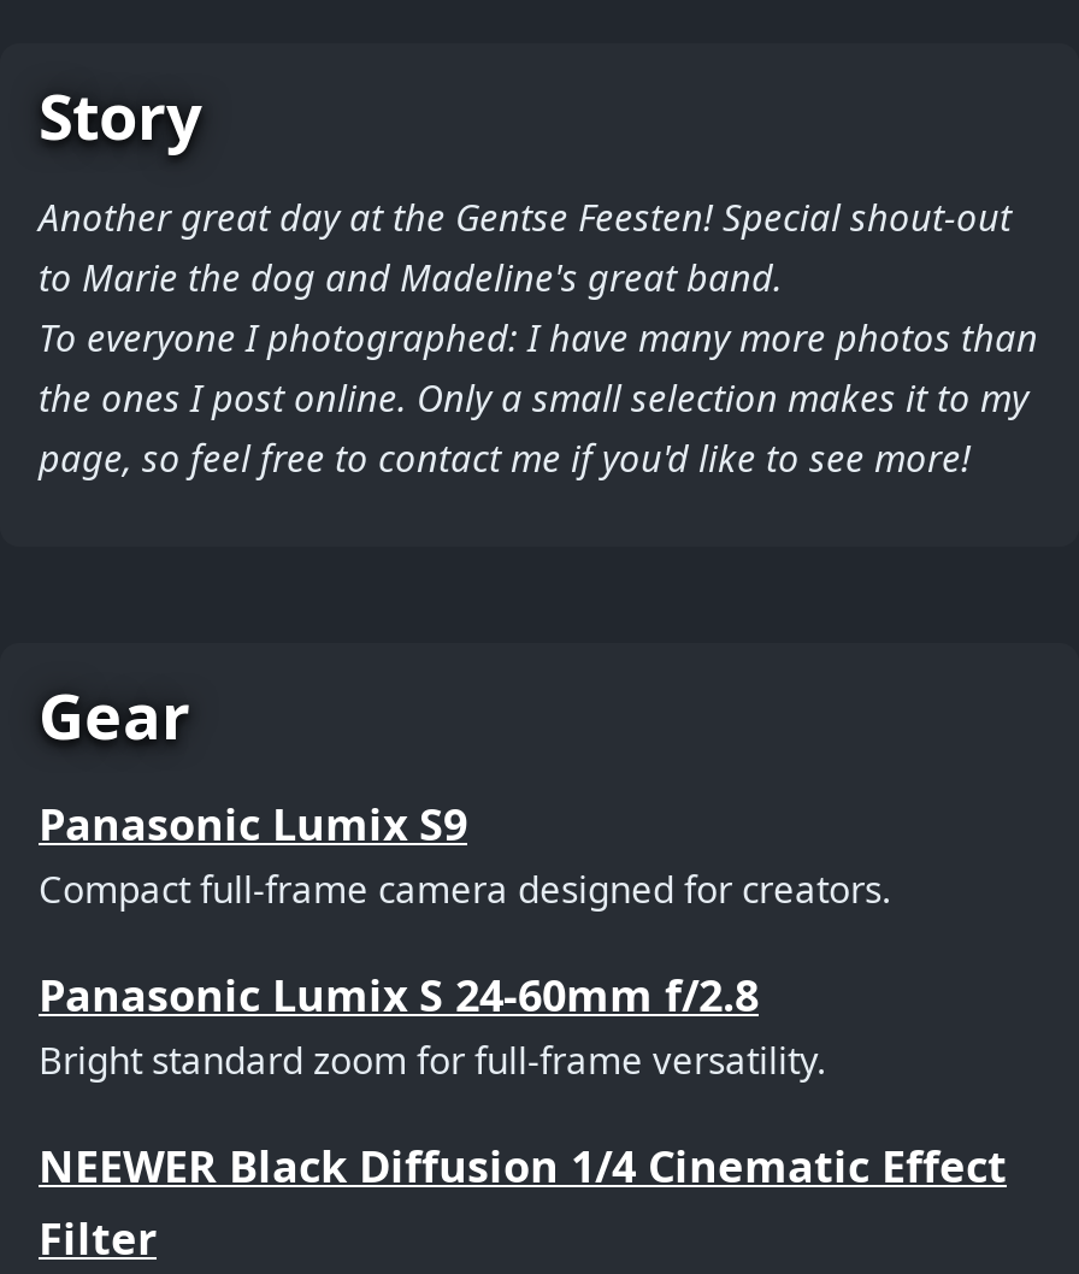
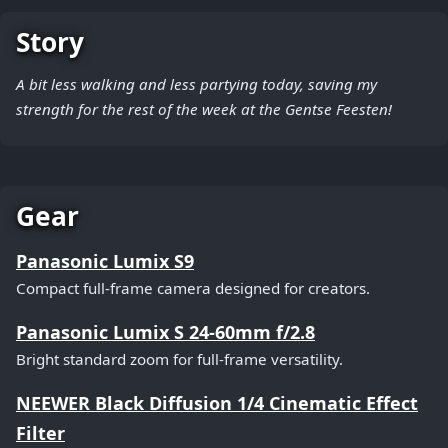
[39,193,1038,482] Another great day at the Gentse Feesten! Special shout-out | to Marie the dog and Madeline's great band. | To everyone I photographed: I have many more photos than | the ones I post online. Only a small selection makes it to my | page, so feel free to contact me if you'd like to see more! -> [16,74,392,119] A bit less walking and less partying today, saving my | strength for the rest of the week at the Gentse Feesten!

